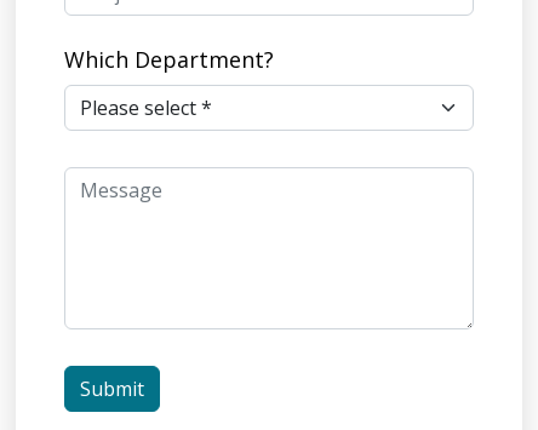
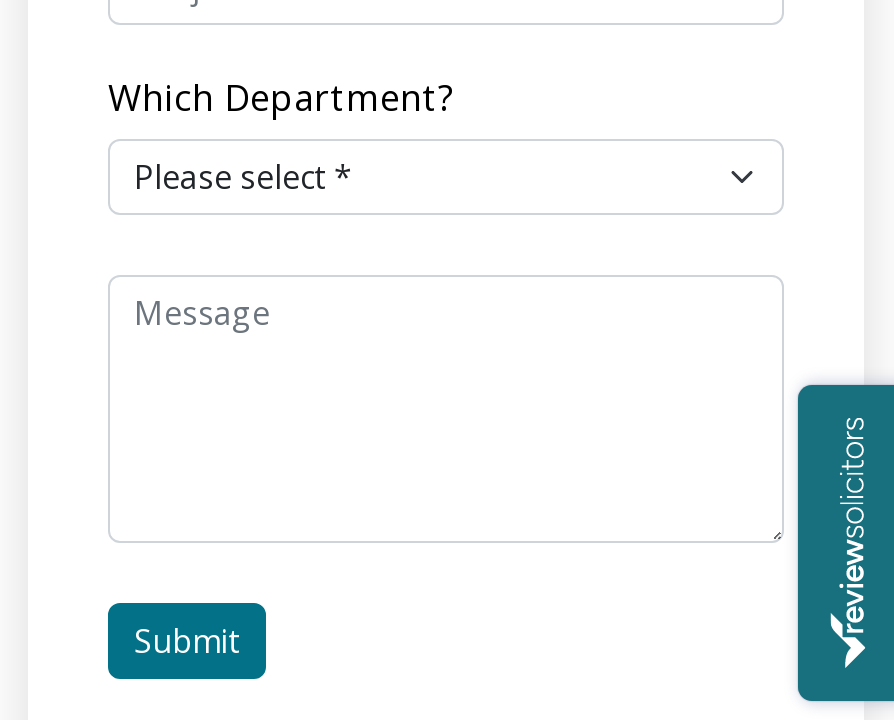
none -> [794,381,888,705] [image]

